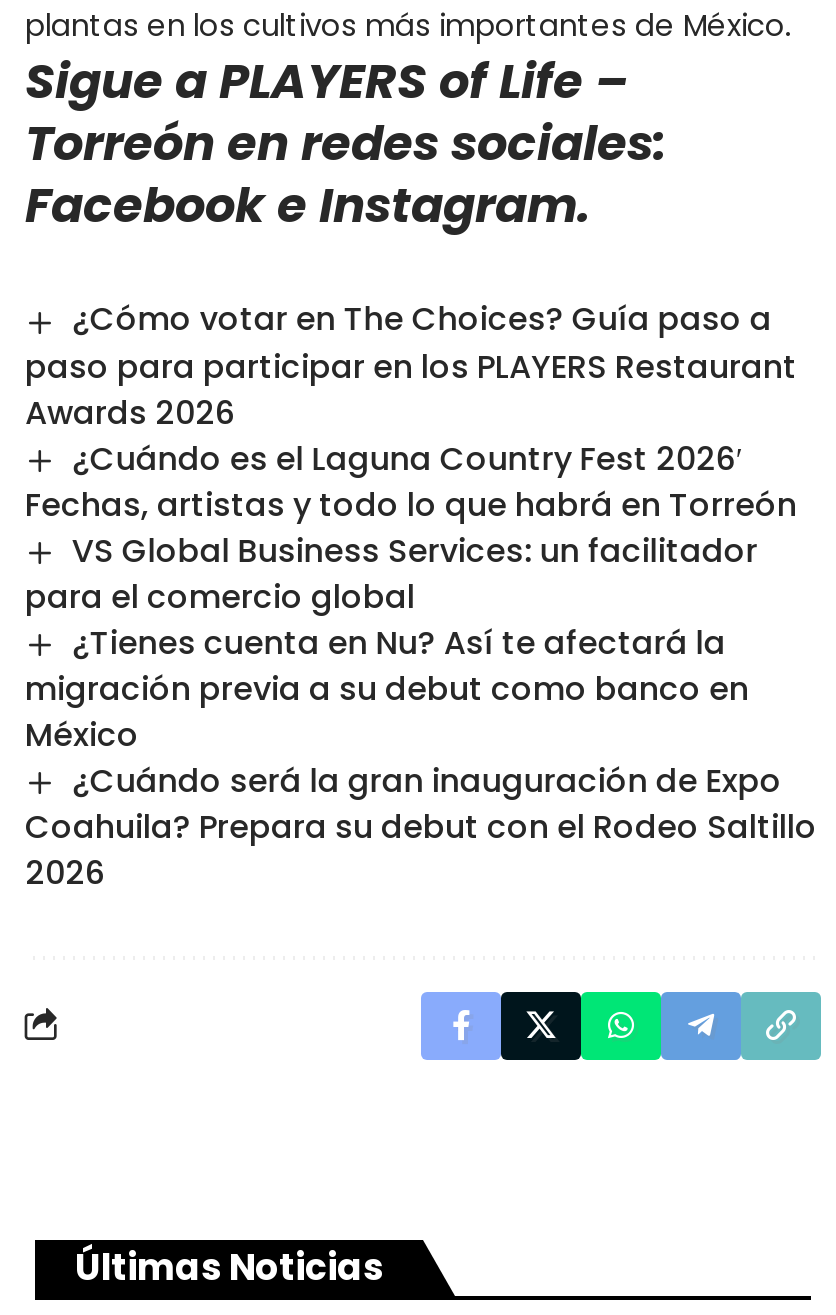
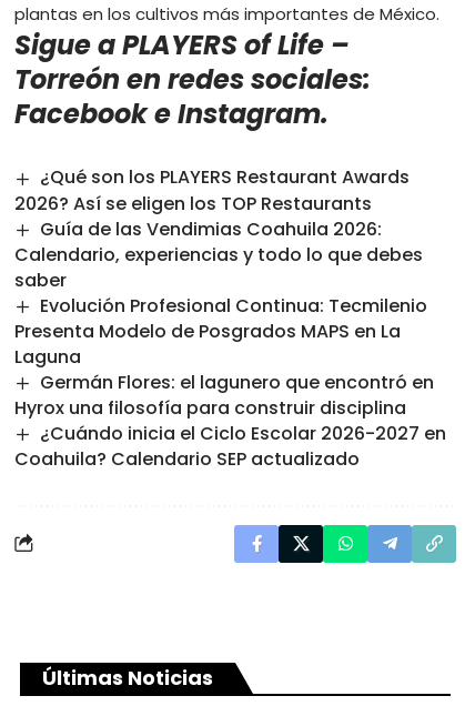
[25,297,817,896] ¿Cómo votar en The Choices? Guía paso a | paso para participar en los PLAYERS Restaurant | Awards 2026 | ¿Cuándo es el Laguna Country Fest 2026′ | Fechas, artistas y todo lo que habrá en Torreón | VS Global Business Services: un facilitador | para el comercio global | ¿Tienes cuenta en Nu? Así te afectará la | migración previa a su debut como banco en | México | ¿Cuándo será la gran inauguración de Expo | Coahuila? Prepara su debut con el Rodeo Saltillo | 2026 -> [14,165,447,472] ¿Qué son los PLAYERS Restaurant Awards | 2026? Así se eligen los TOP Restaurants | Guía de las Vendimias Coahuila 2026: | Calendario, experiencias y todo lo que debes | saber | Evolución Profesional Continua: Tecmilenio | Presenta Modelo de Posgrados MAPS en La | Laguna | Germán Flores: el lagunero que encontró en | Hyrox una filosofía para construir disciplina | ¿Cuándo inicia el Ciclo Escolar 2026-2027 en | Coahuila? Calendario SEP actualizado

